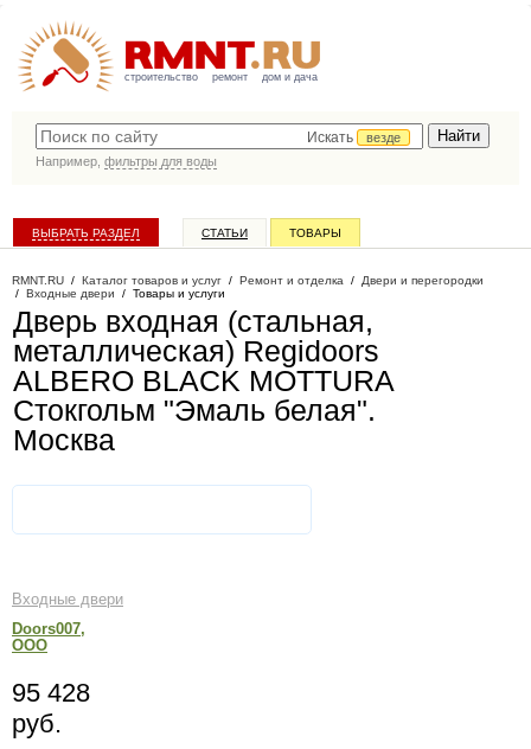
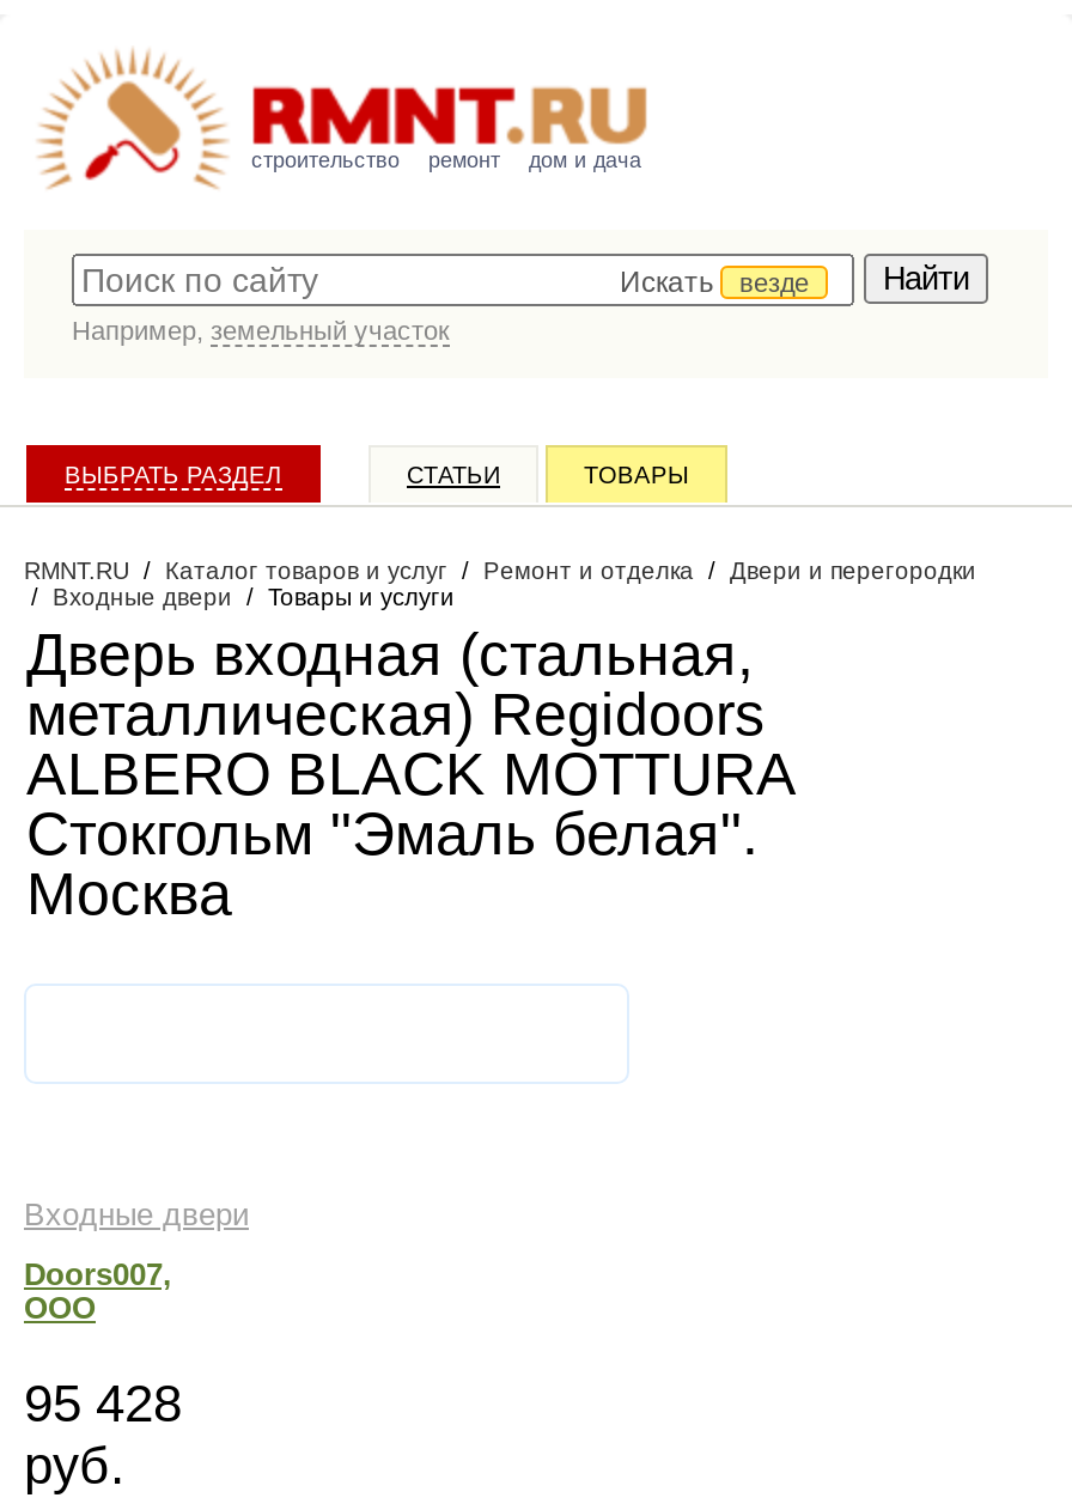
[36,154,217,168] Например, фильтры для воды -> [72,316,450,345] Например, земельный участок

